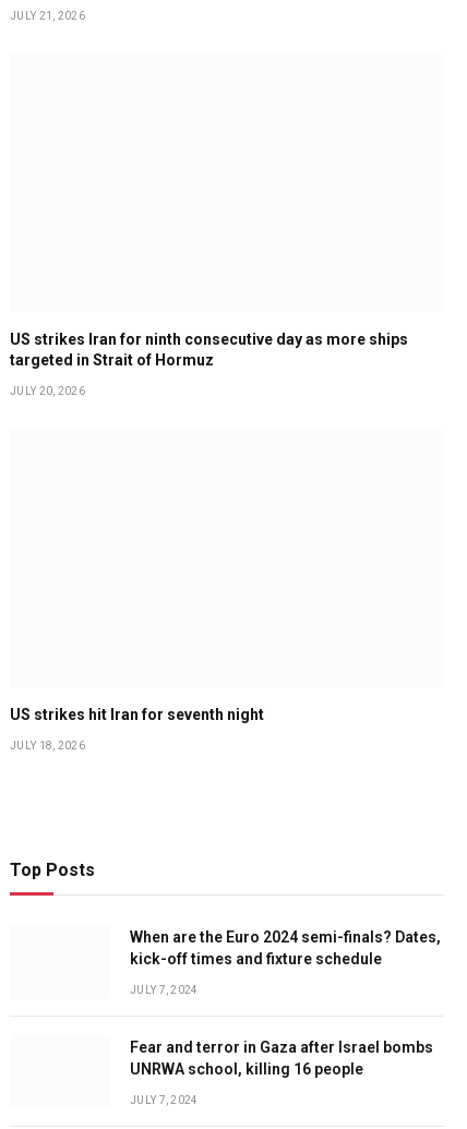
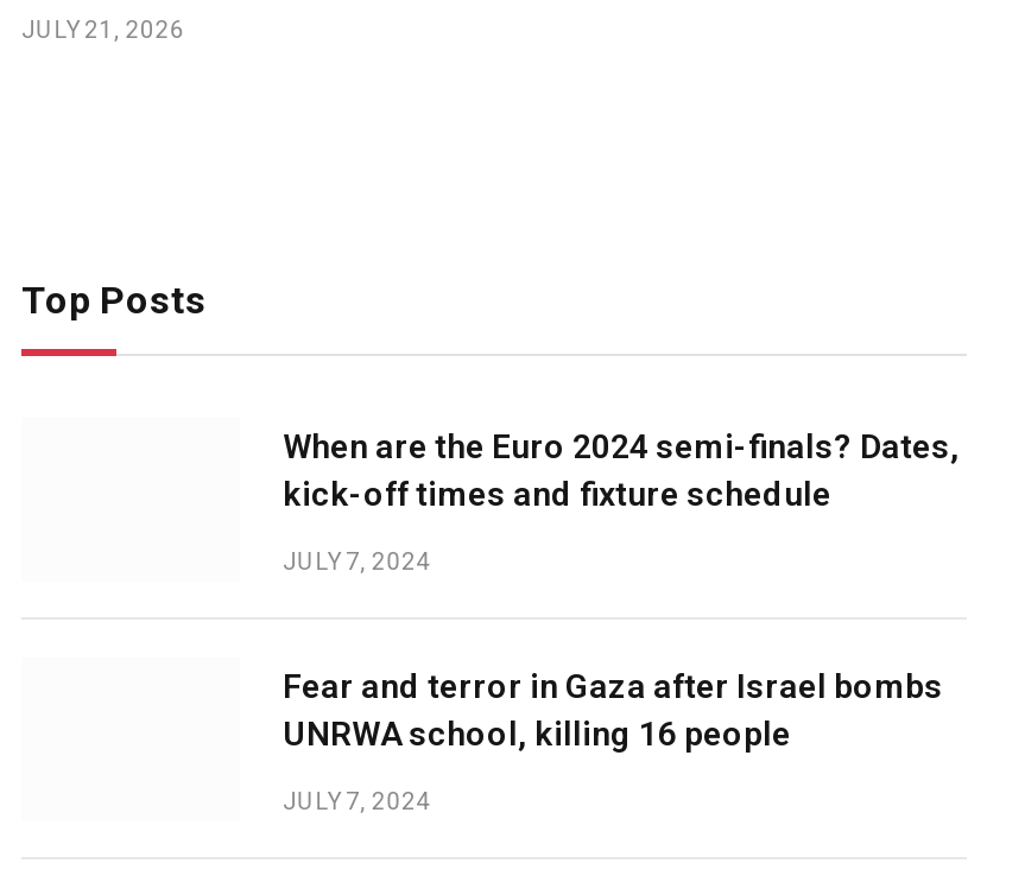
[10,331,408,397] US strikes Iran for ninth consecutive day as more ships | targeted in Strait of Hormuz | JULY 20, 2026 -> none
[10,706,264,751] US strikes hit Iran for seventh night | JULY 18, 2026 -> none

